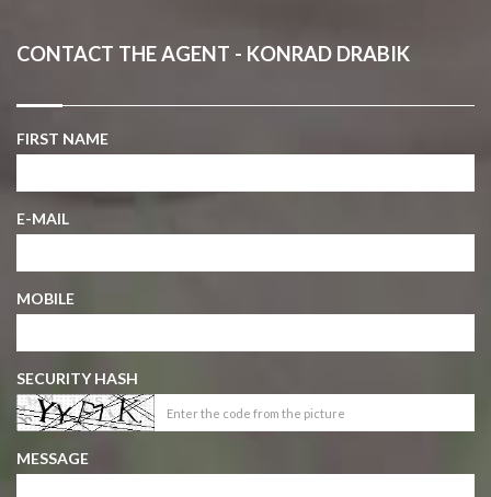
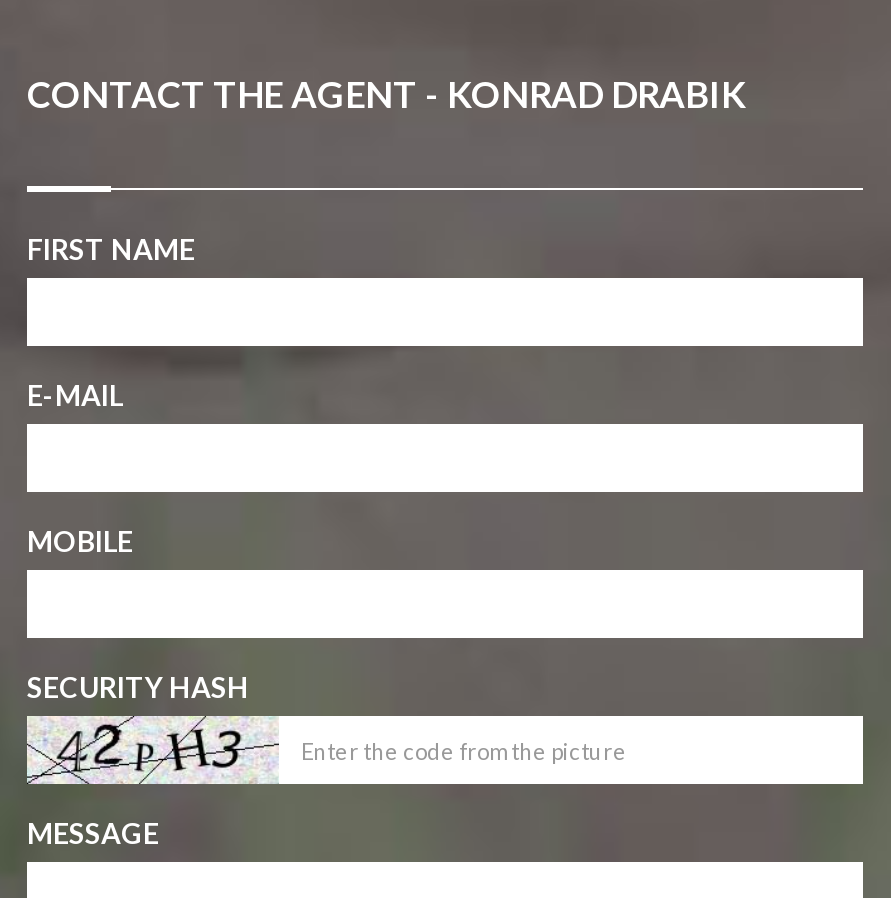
[16,394,155,431] [image] -> [27,716,279,784] [image]

